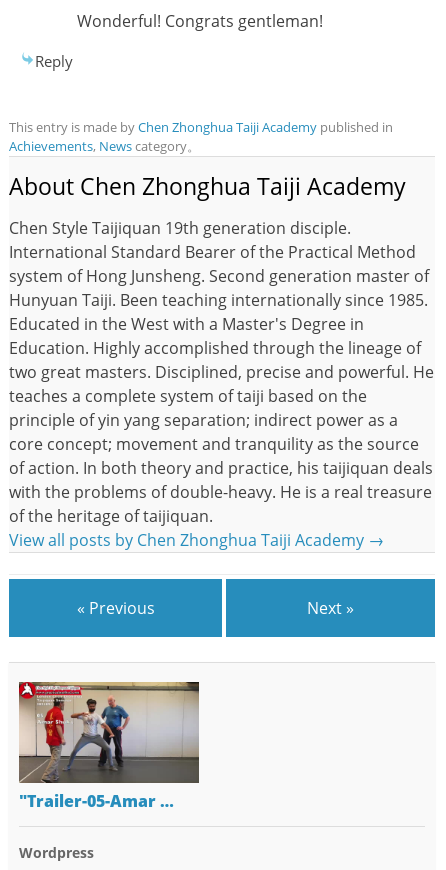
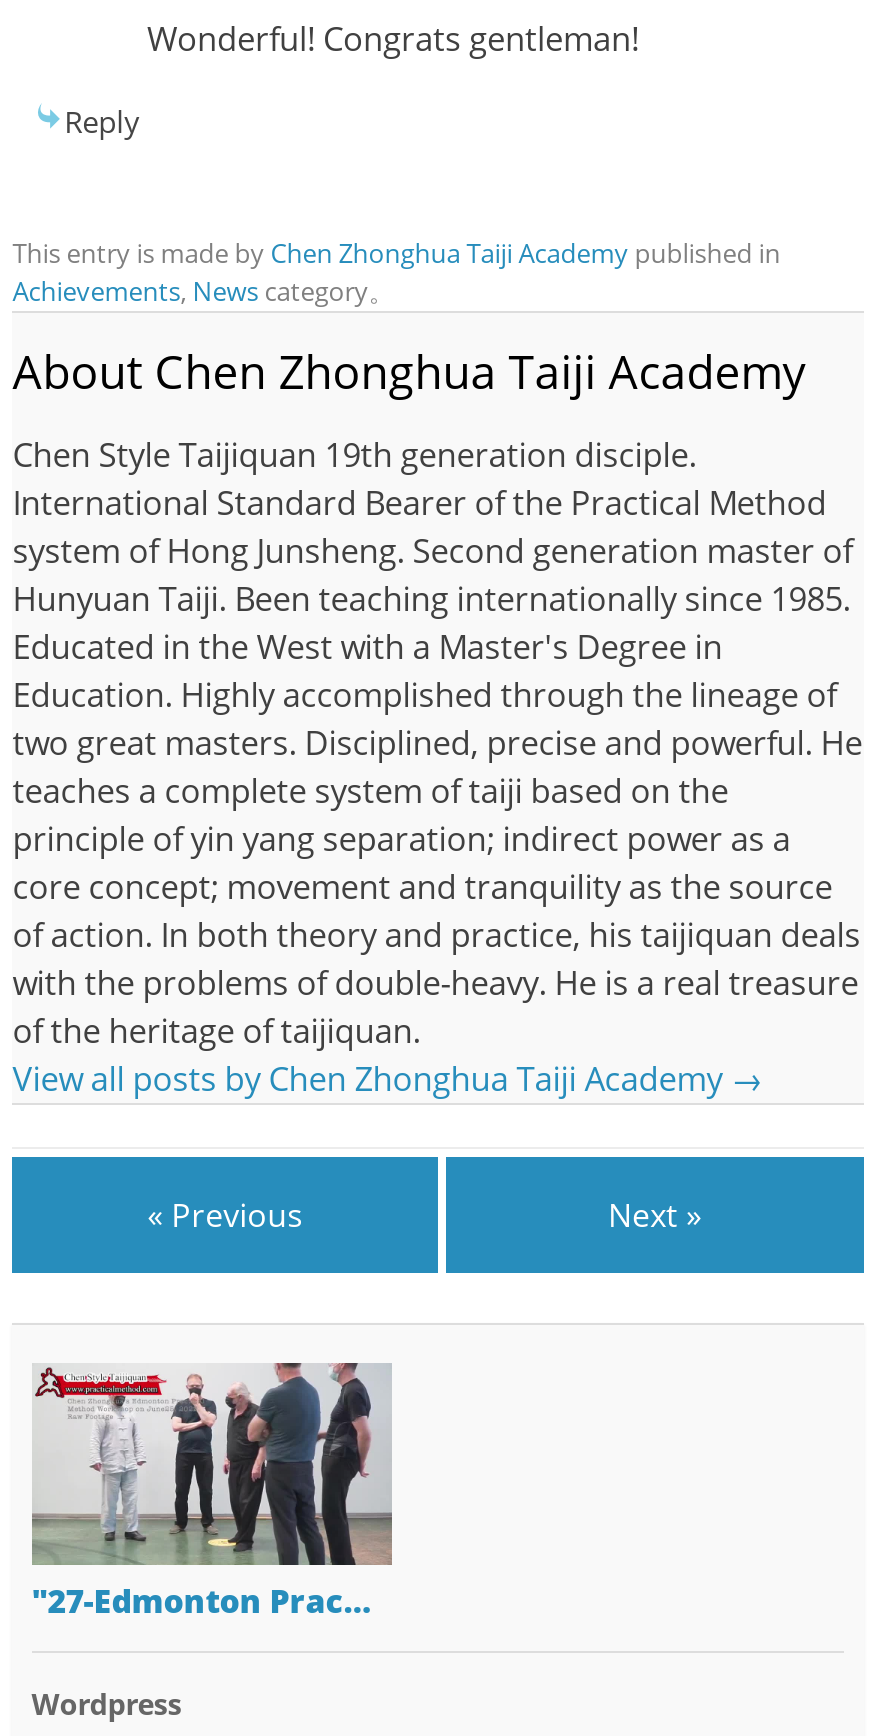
[18,681,200,812] [image] | "Trailer-05-Amar … -> [32,1361,392,1624] [image] | "27-Edmonton Prac…

